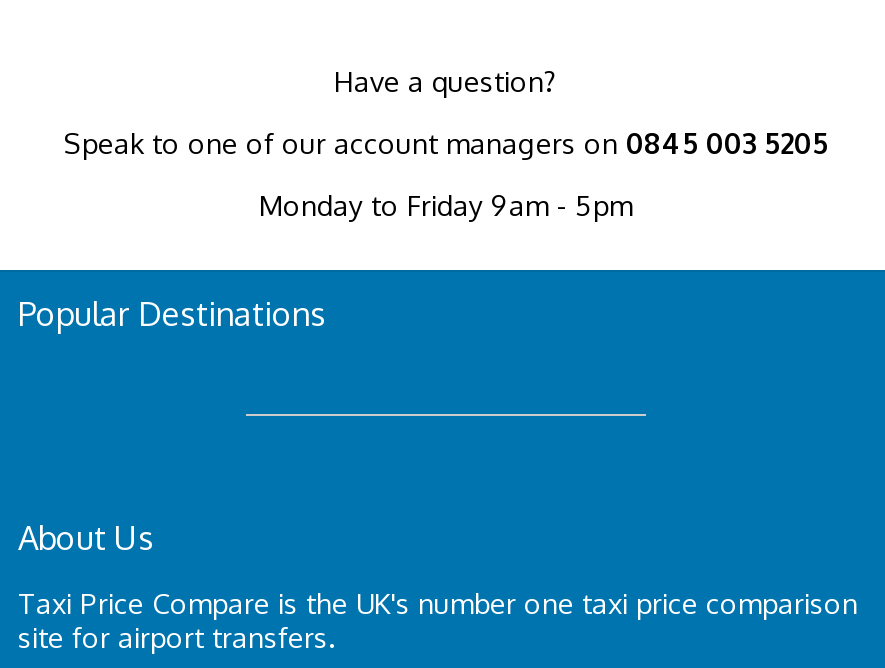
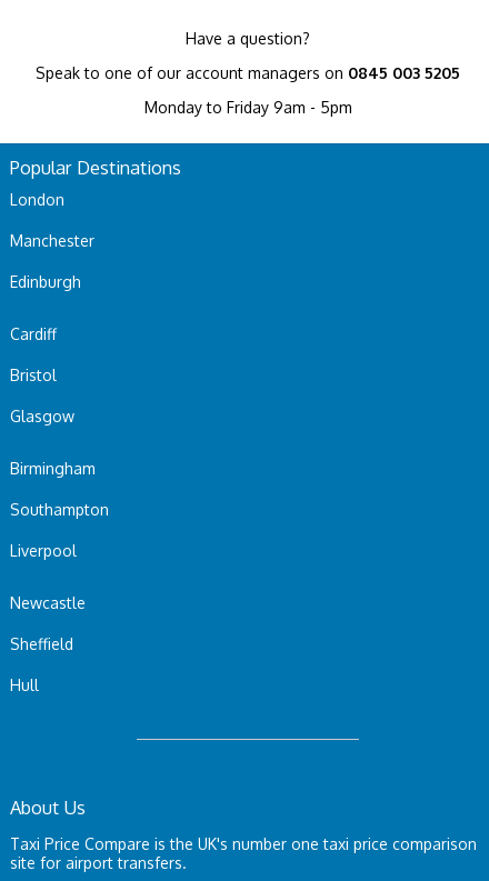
none -> [10,190,109,695] London | Manchester | Edinburgh | Cardiff | Bristol | Glasgow | Birmingham | Southampton | Liverpool | Newcastle | Sheffield | Hull

